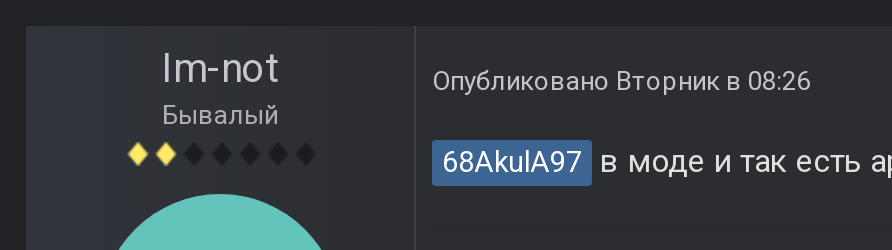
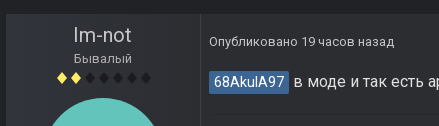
[432,66,810,96] Опубликовано Вторник в 08:26 -> [209,34,394,49] Опубликовано 19 часов назад

